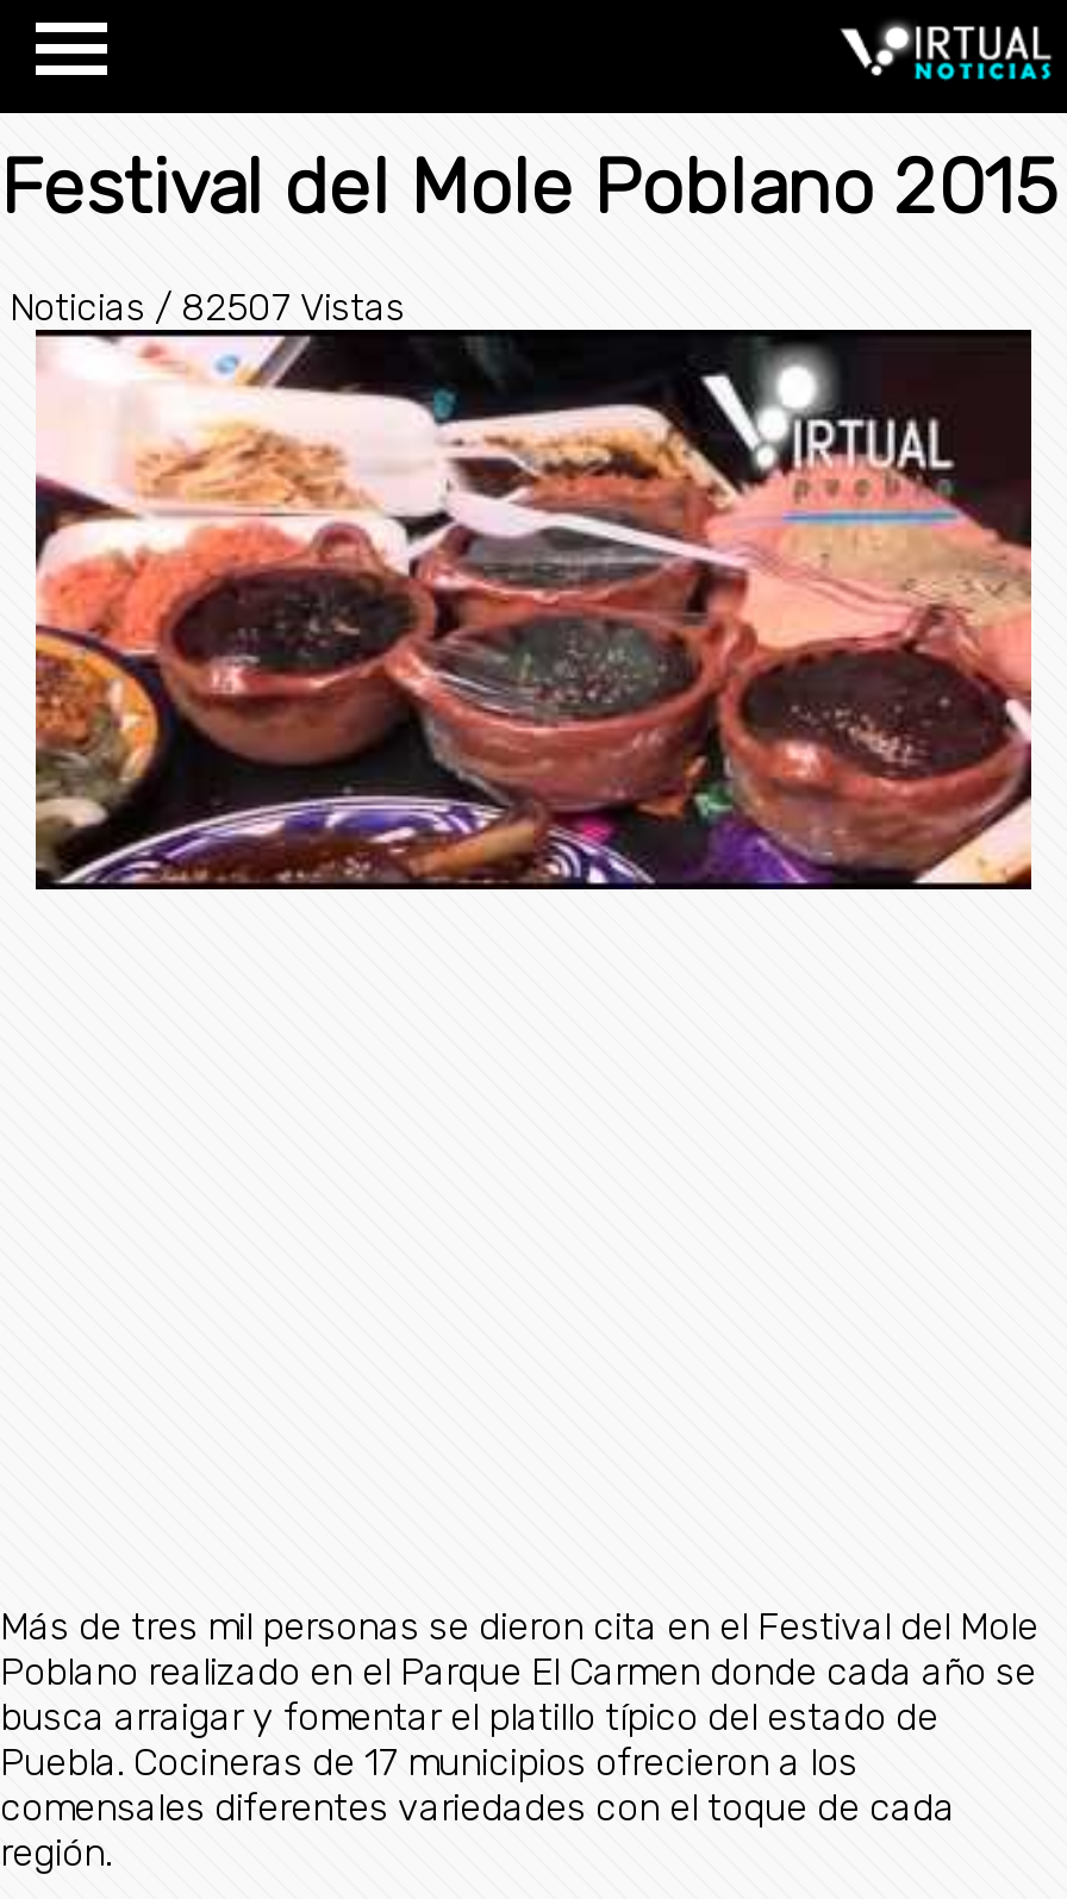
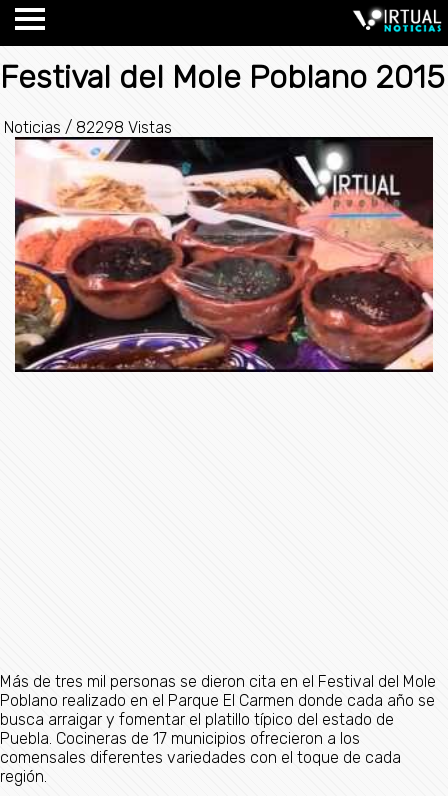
[0,284,405,330] Noticias / 82507 Vistas -> [0,118,172,137] Noticias / 82298 Vistas

